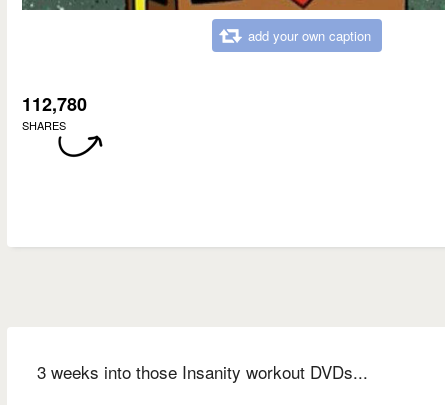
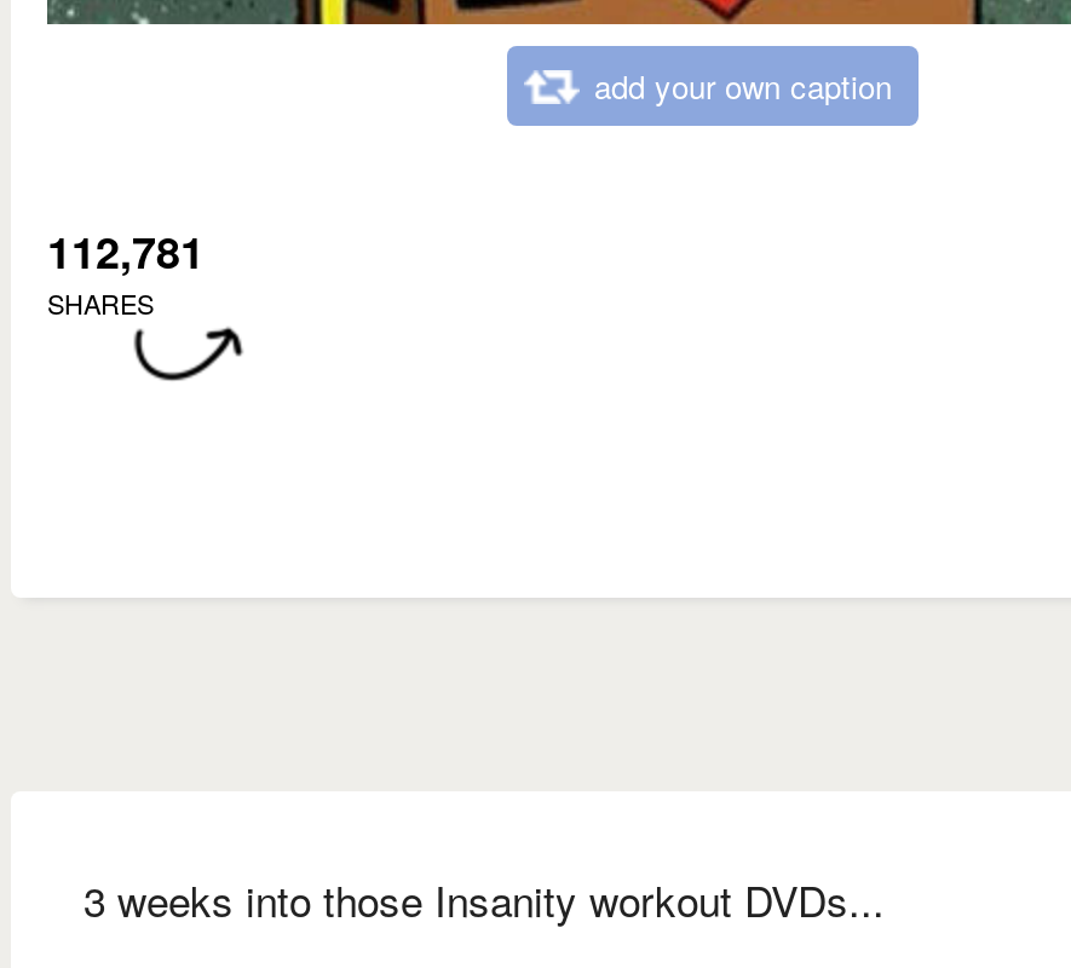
[22,91,87,117] 112,780 -> [47,221,205,284] 112,781

